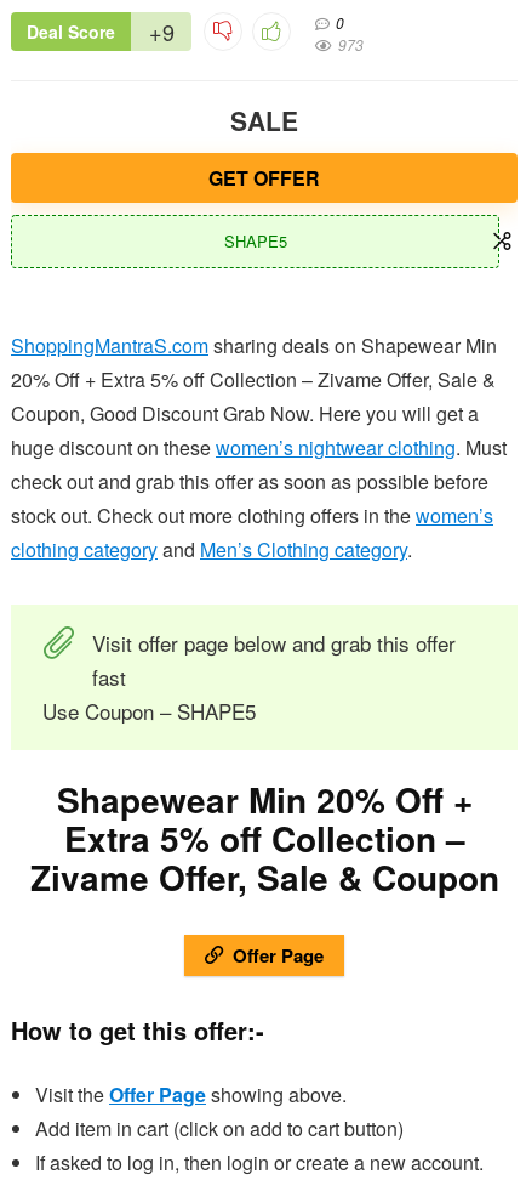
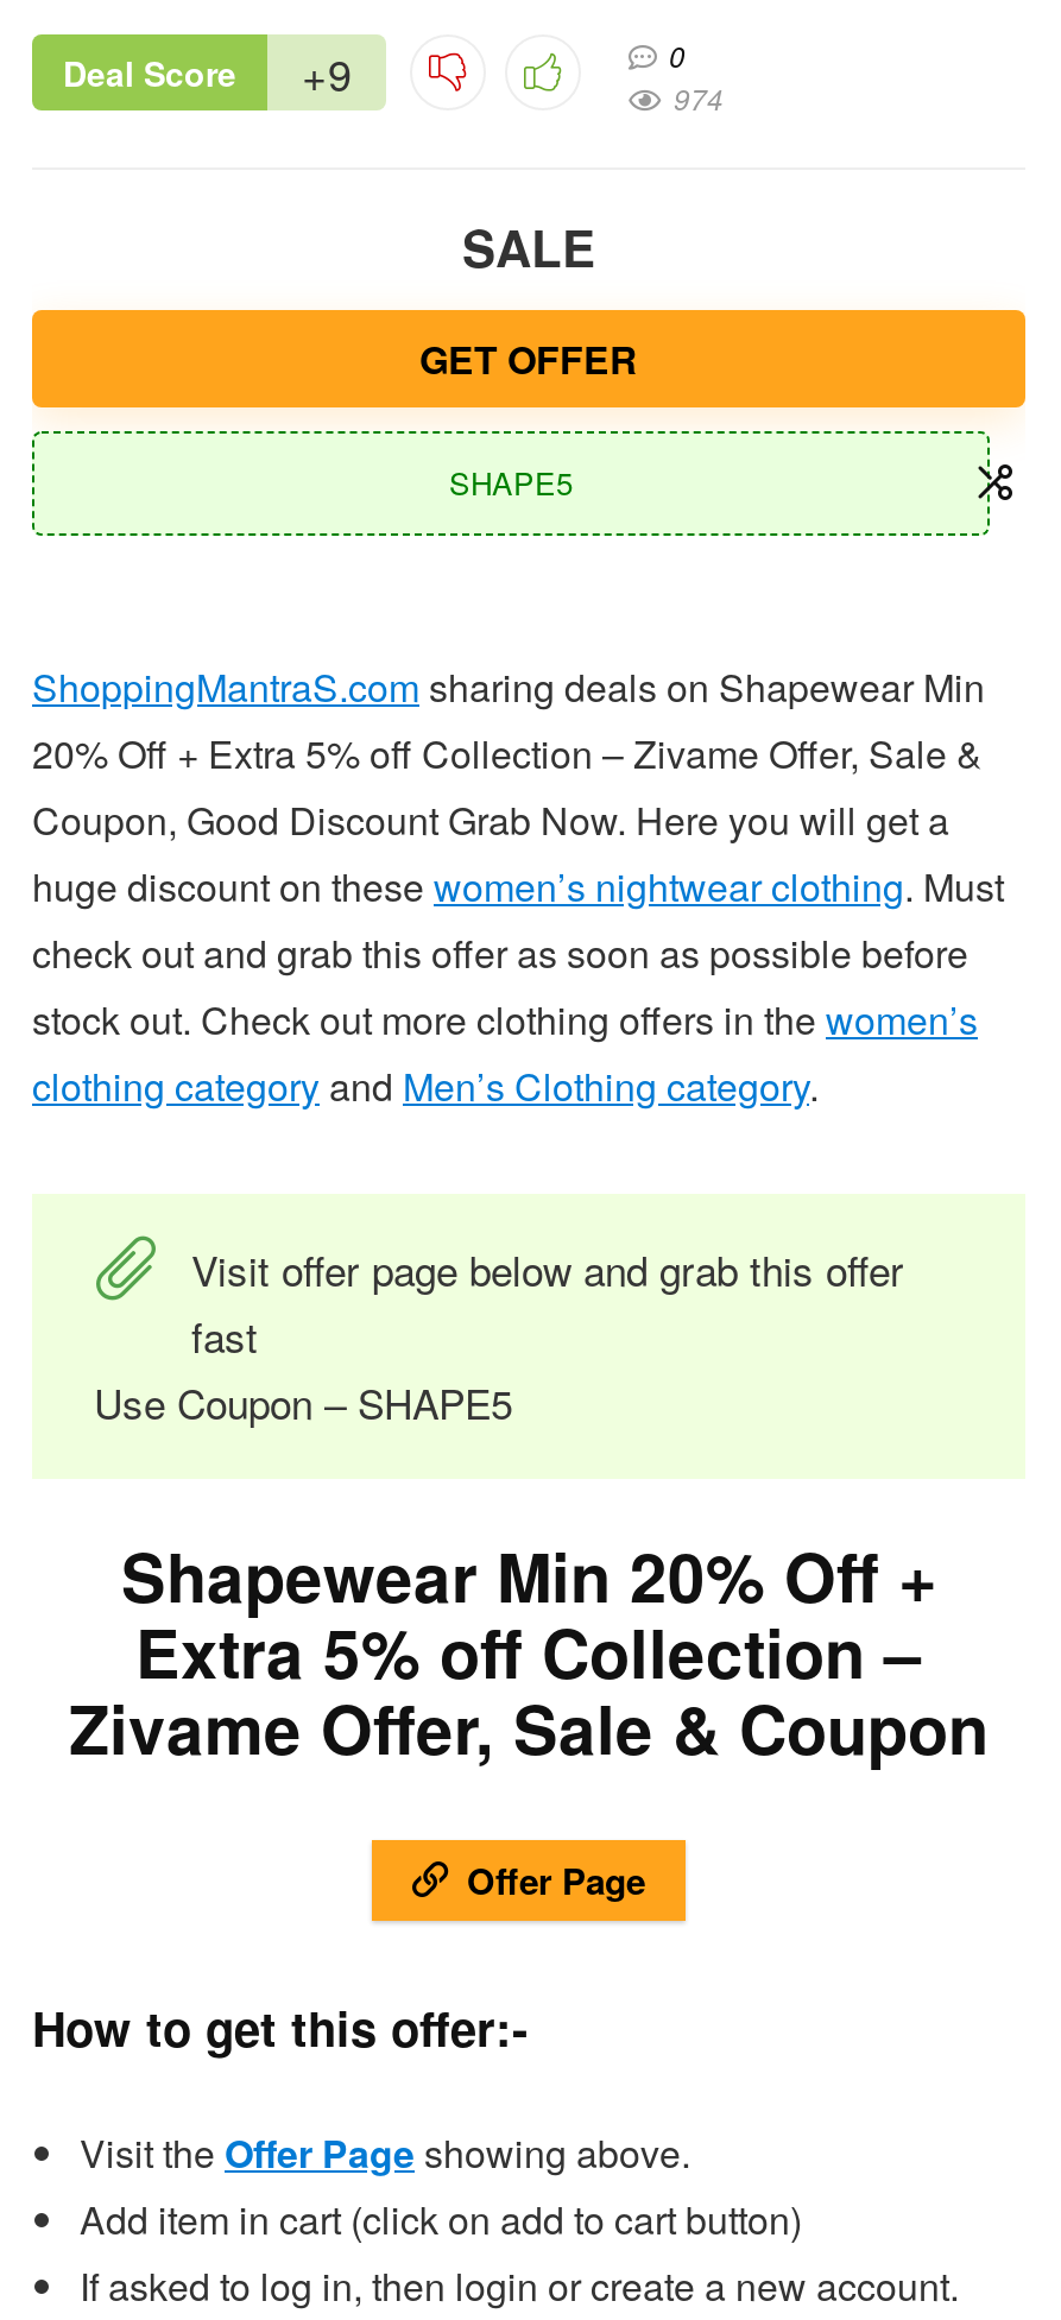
[338,34,364,54] 973 -> [674,76,724,117] 974

